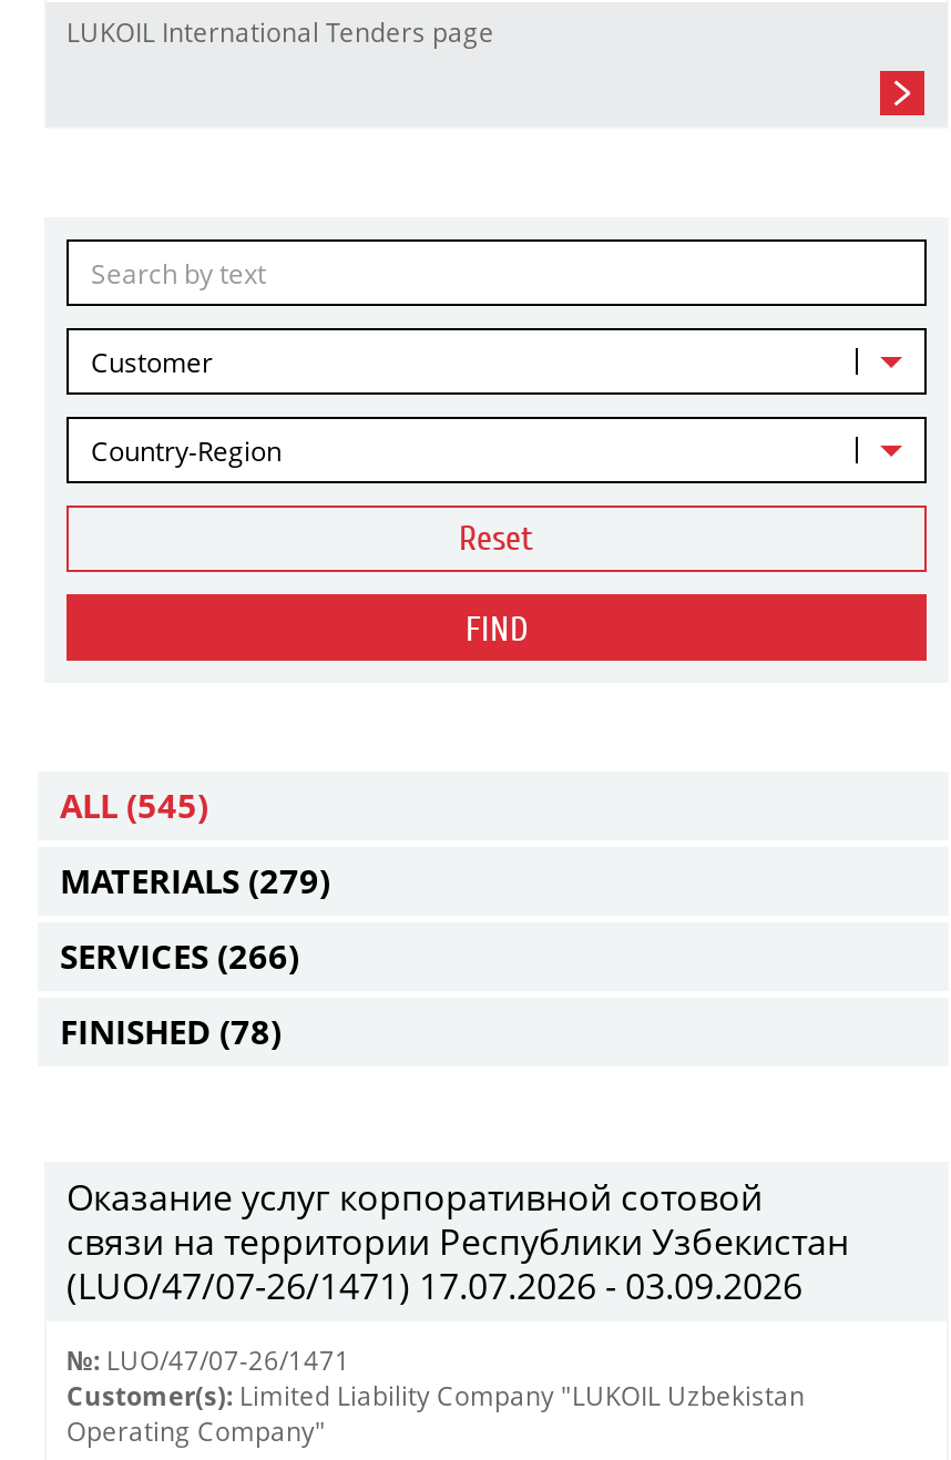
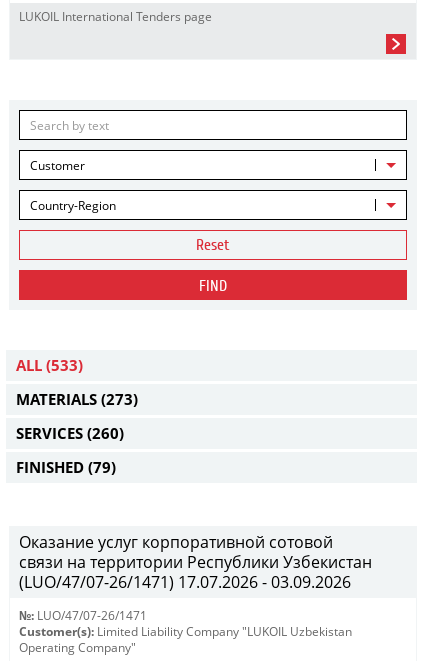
[60,783,208,827] ALL (545) -> [16,355,83,375] ALL (533)
[60,858,330,902] MATERIALS (279) -> [16,389,138,409] MATERIALS (273)
[60,933,299,978] SERVICES (266) -> [16,423,124,443] SERVICES (260)
[60,1009,282,1053] FINISHED (78) -> [16,457,116,477] FINISHED (79)

